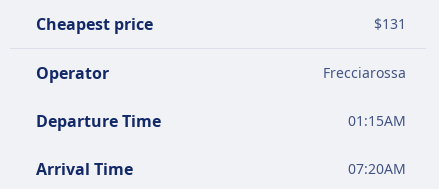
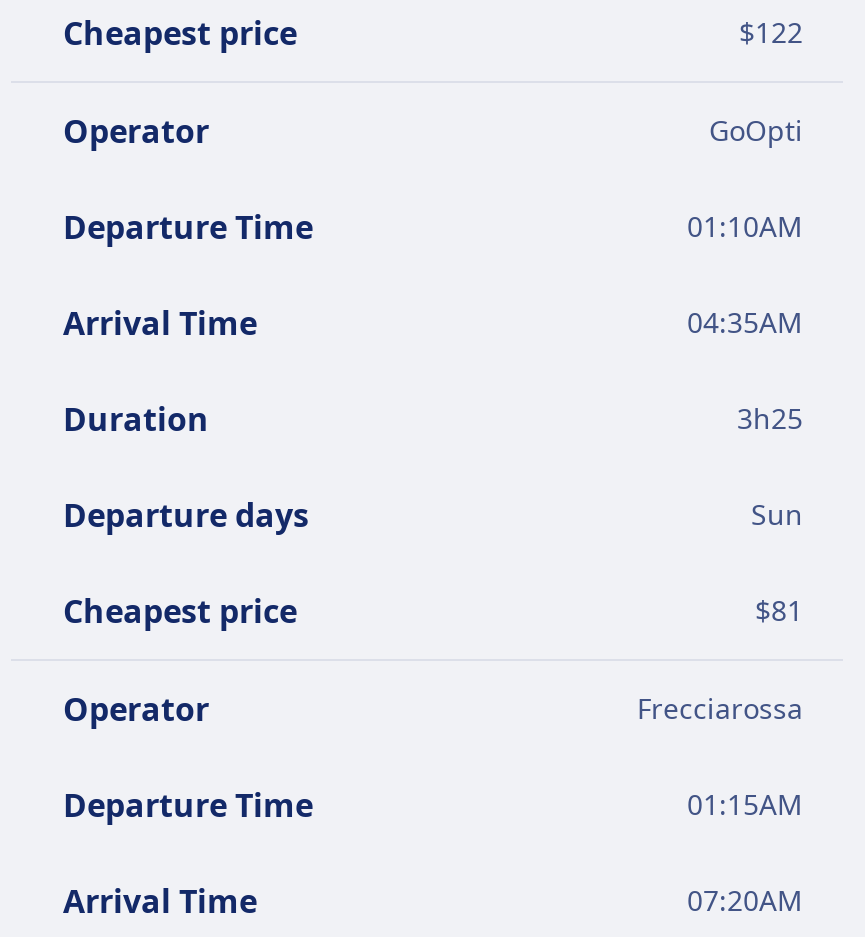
[374,14,406,33] $131 -> [63,13,803,633] $122 | Operator | GoOpti | Departure Time | 01:10AM | Arrival Time | 04:35AM | Duration | 3h25 | Departure days | Sun | Cheapest price | $81

